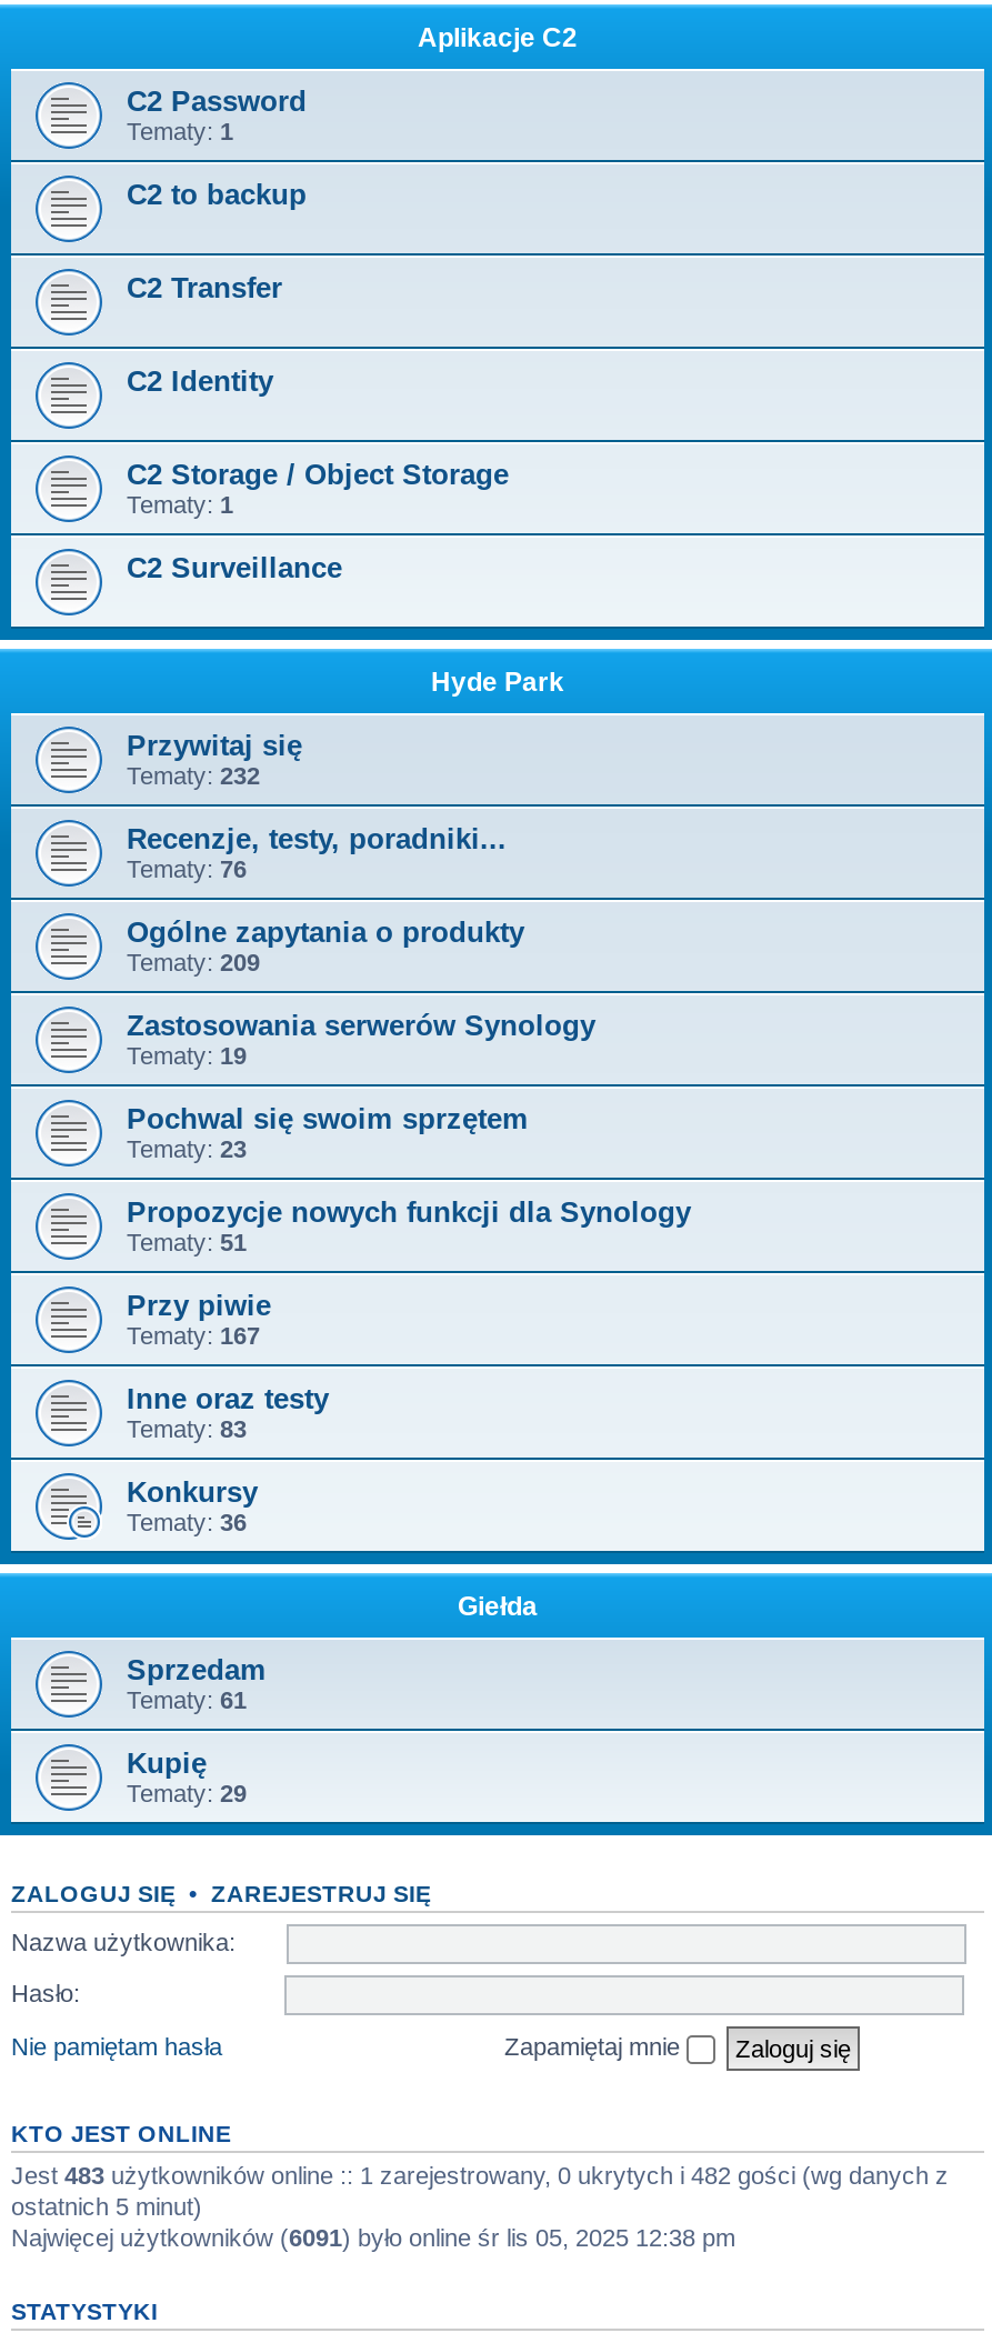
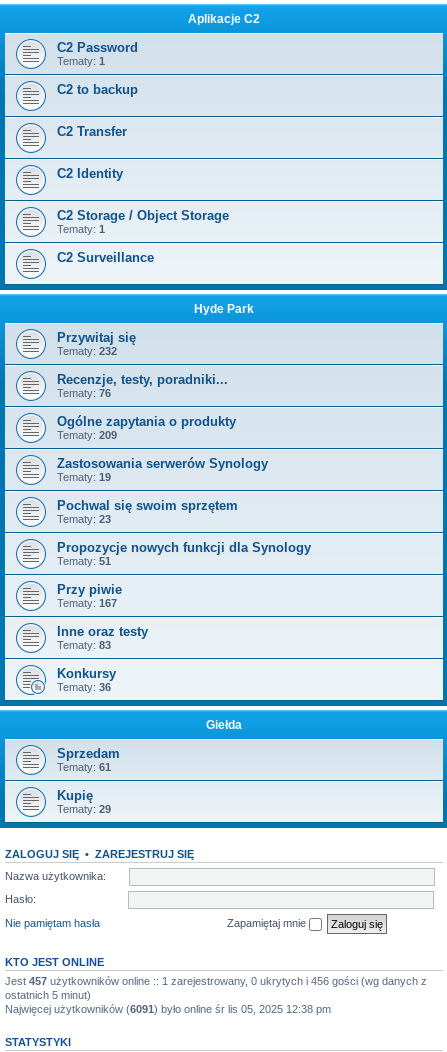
[11,2161,949,2187] Jest 483 użytkowników online :: 1 zarejestrowany, 0 ukrytych i 482 gości (wg danych z -> [5,974,427,986] Jest 457 użytkowników online :: 1 zarejestrowany, 0 ukrytych i 456 gości (wg danych z

